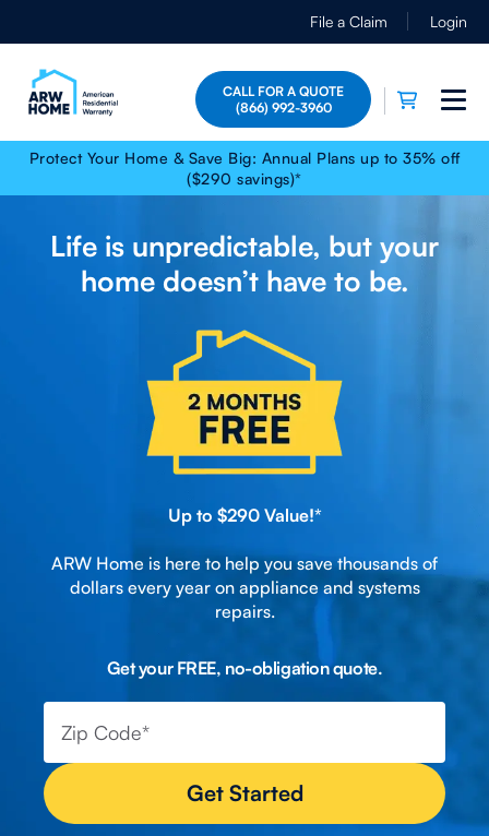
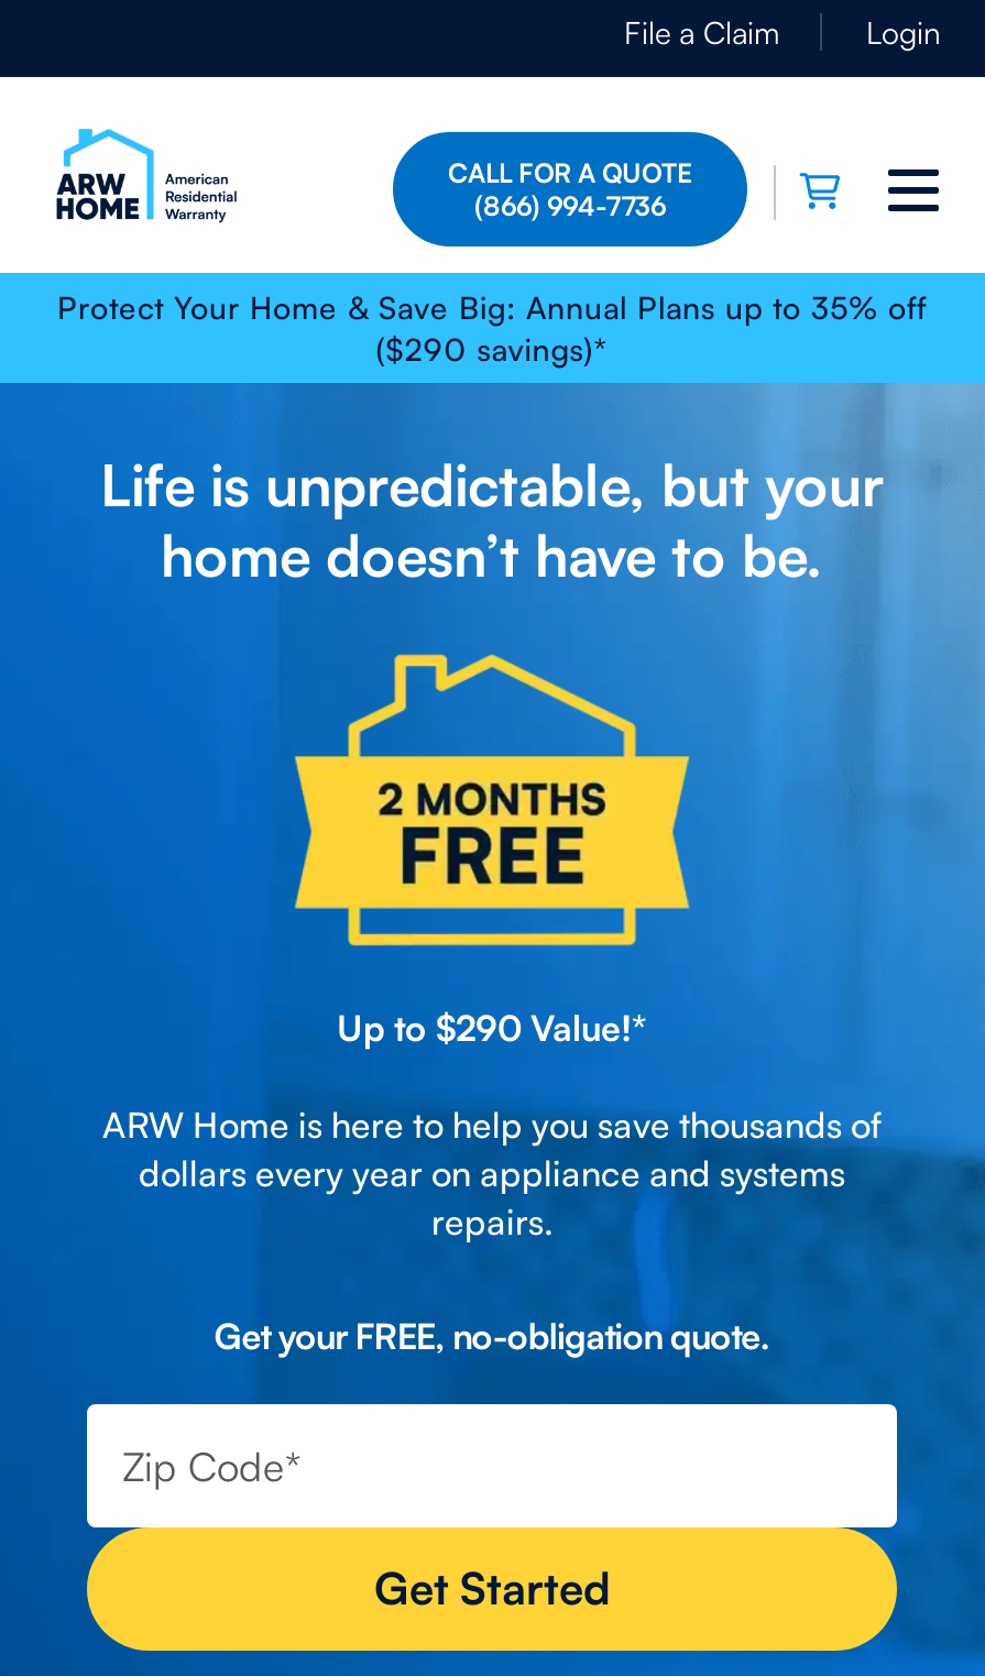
[235,99,331,116] (866) 992-3960 -> [474,189,666,222] (866) 994-7736

